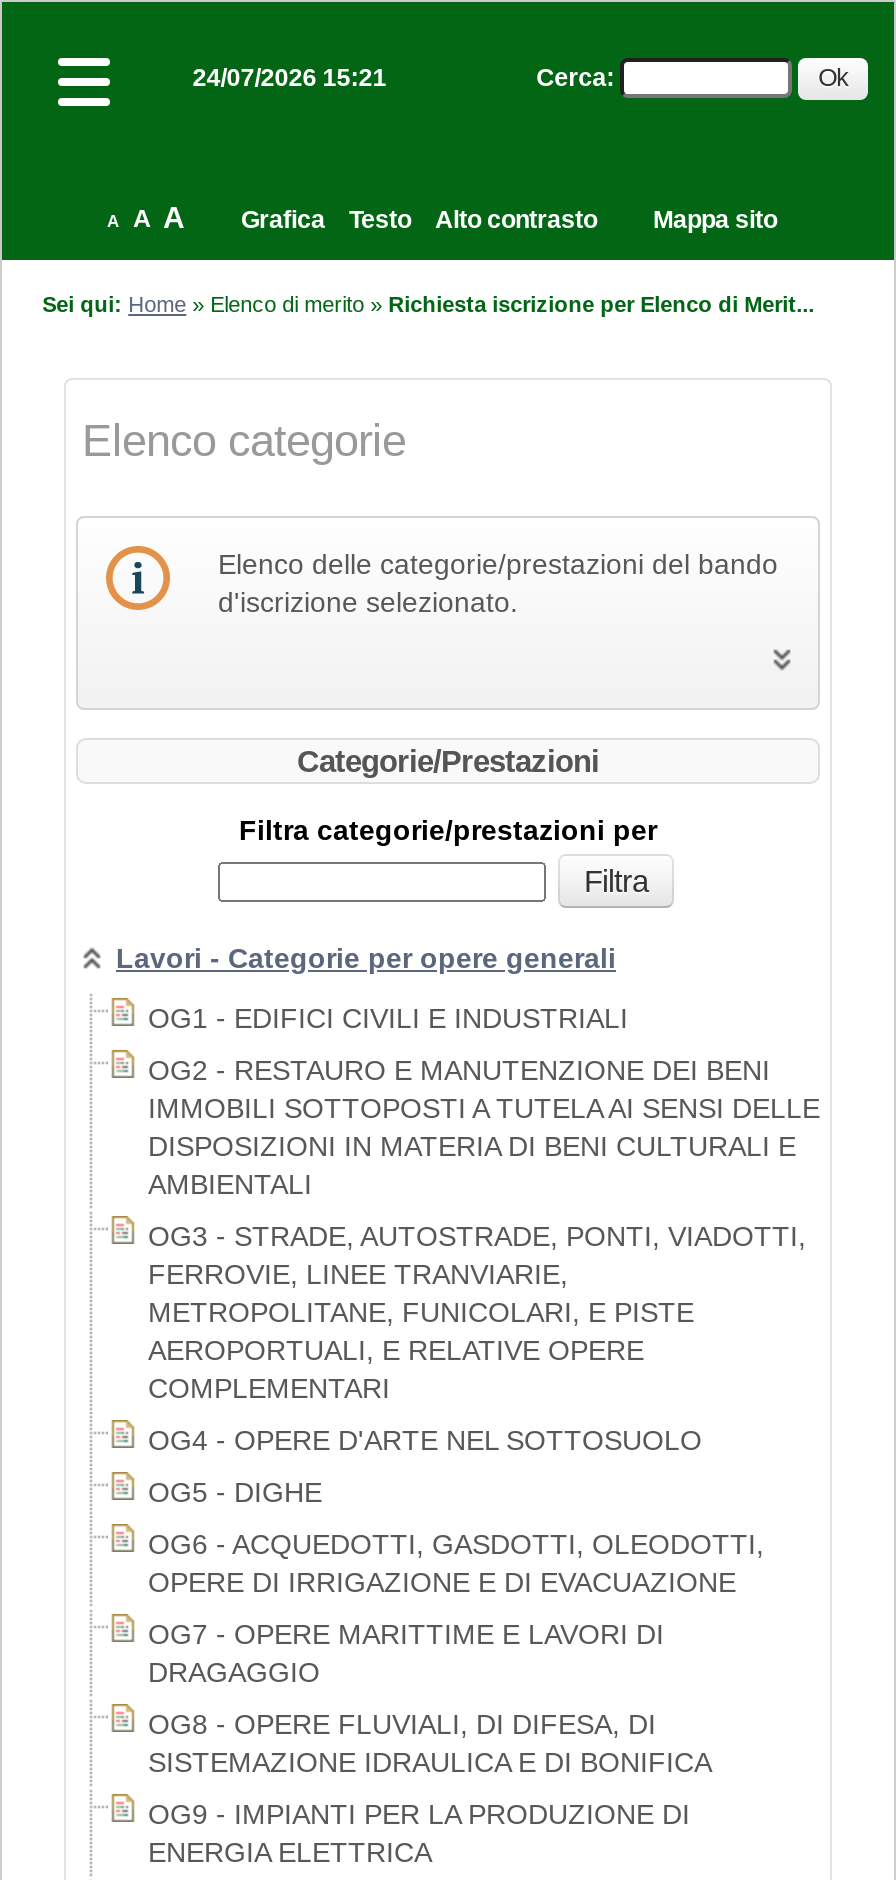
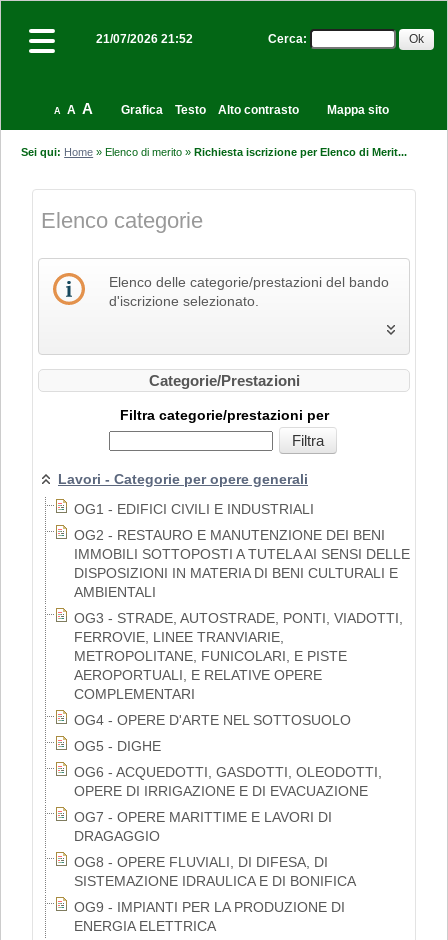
[193,64,387,92] 24/07/2026 15:21 -> [96,32,193,46] 21/07/2026 21:52

